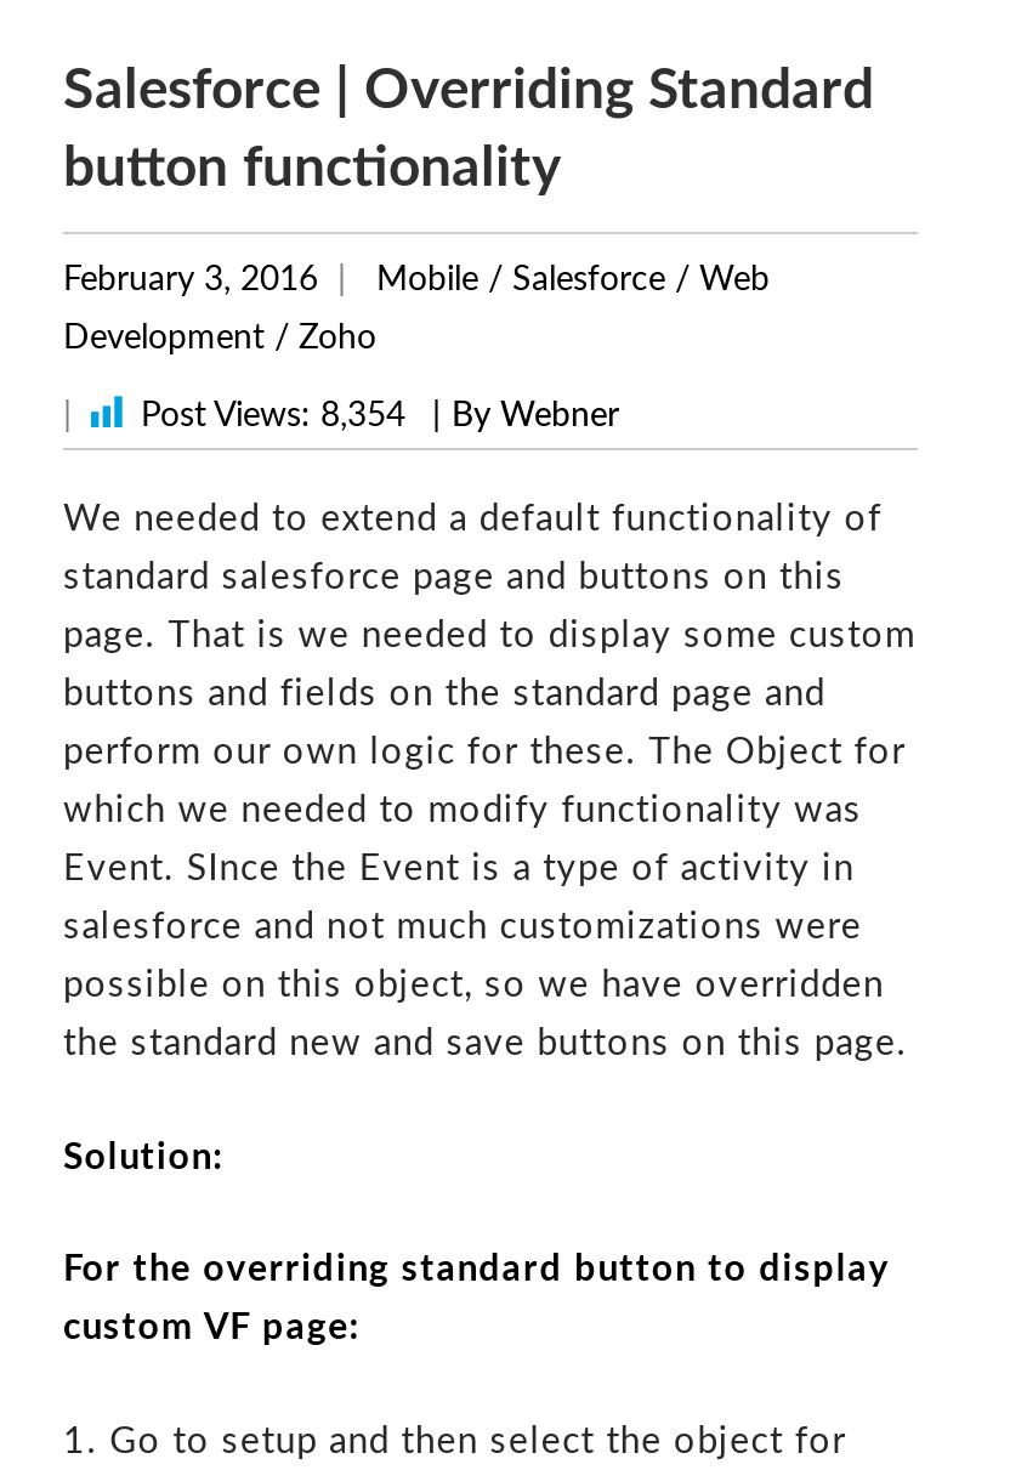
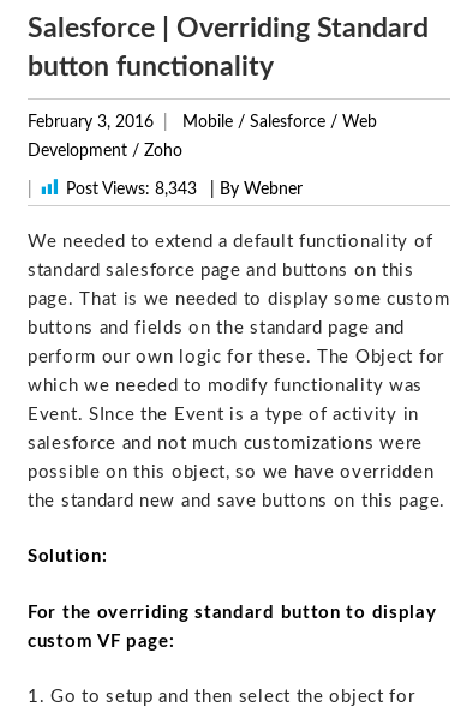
[141,398,405,432] Post Views: 8,354 -> [66,181,197,198] Post Views: 8,343

